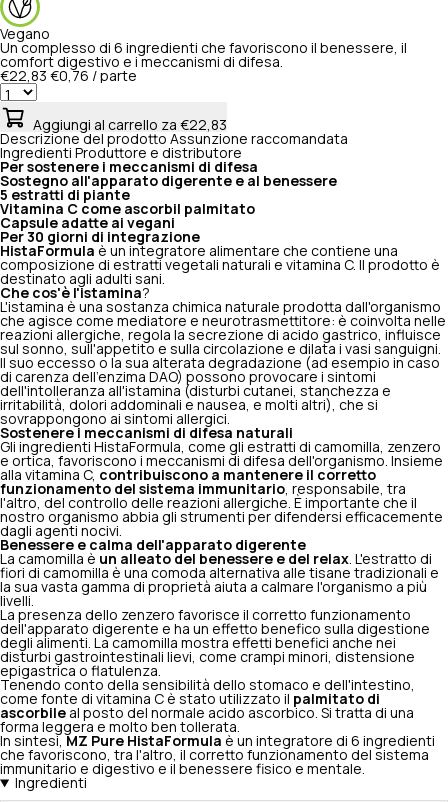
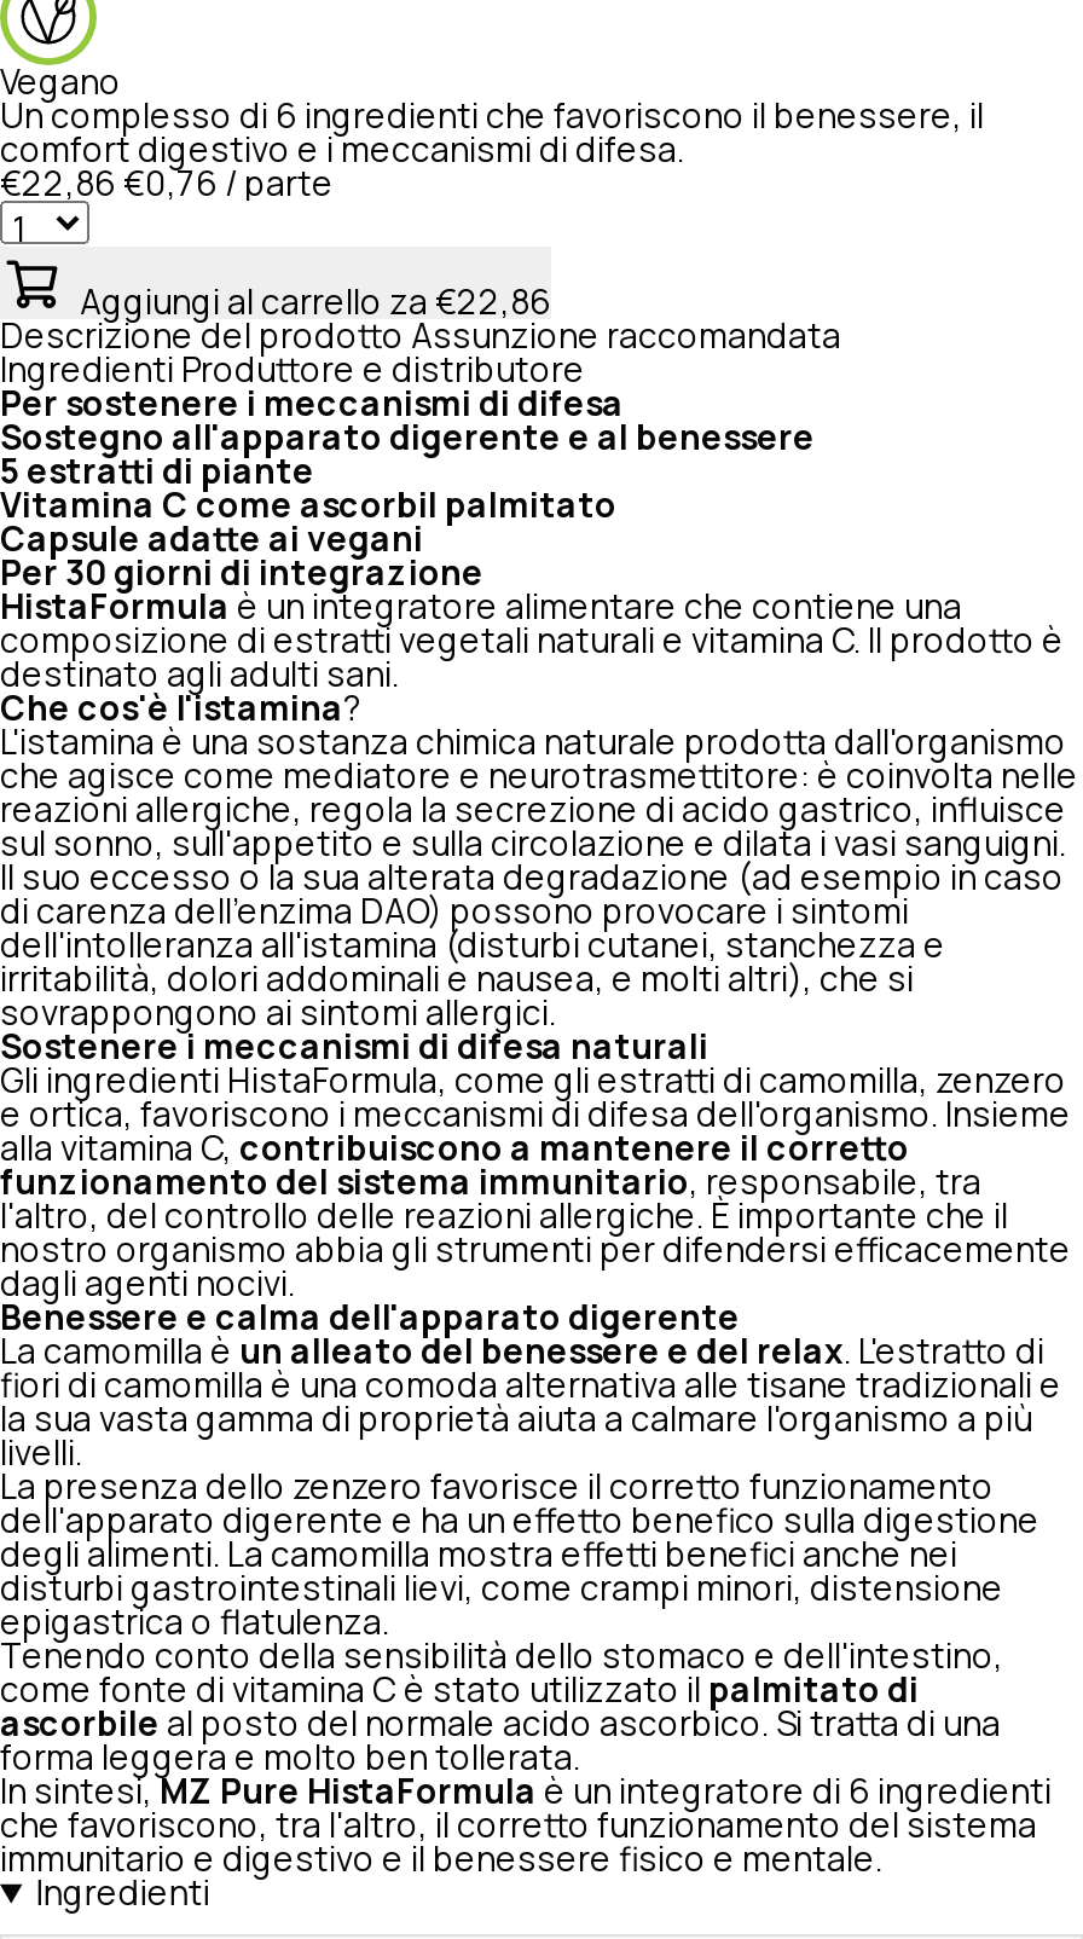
[0,69,137,83] €22,83 €0,76 / parte -> [0,167,334,201] €22,86 €0,76 / parte
[33,118,227,132] Aggiungi al carrello za €22,83 -> [80,285,551,319] Aggiungi al carrello za €22,86

